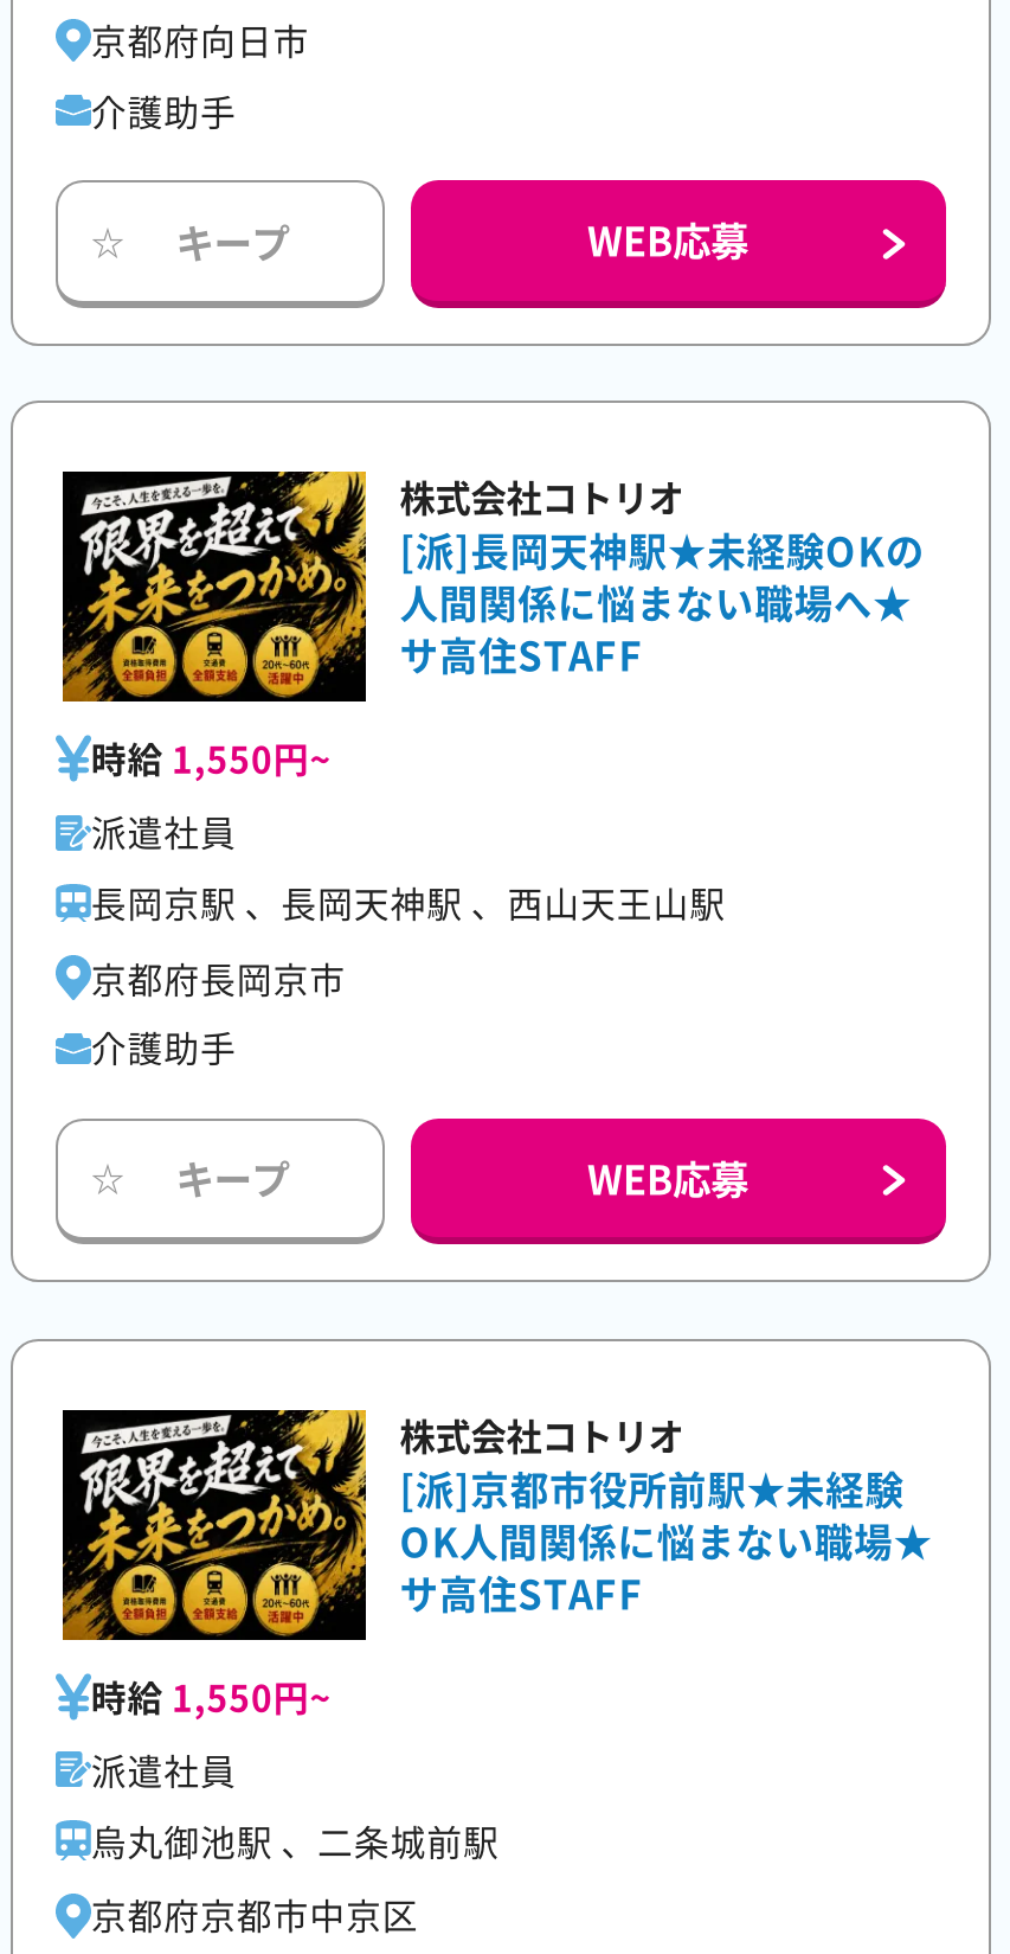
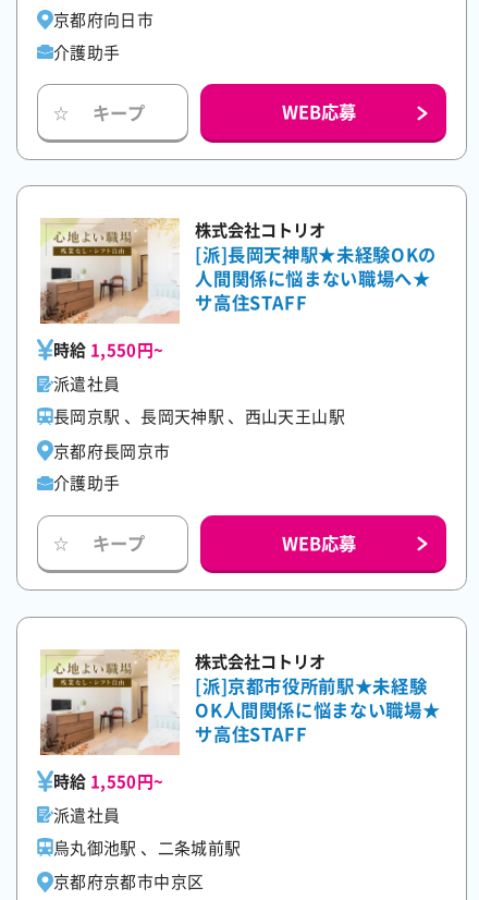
[60,469,368,704] [image] -> [39,218,180,325] [image]
[60,1408,368,1642] [image] -> [39,649,180,756] [image]

